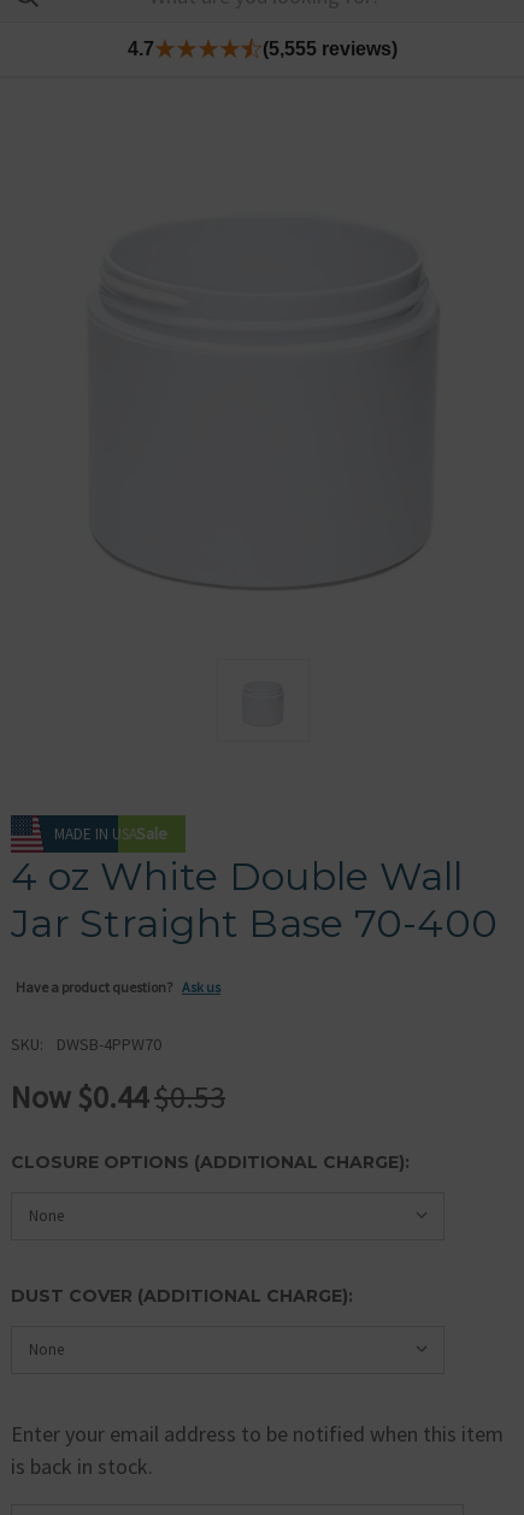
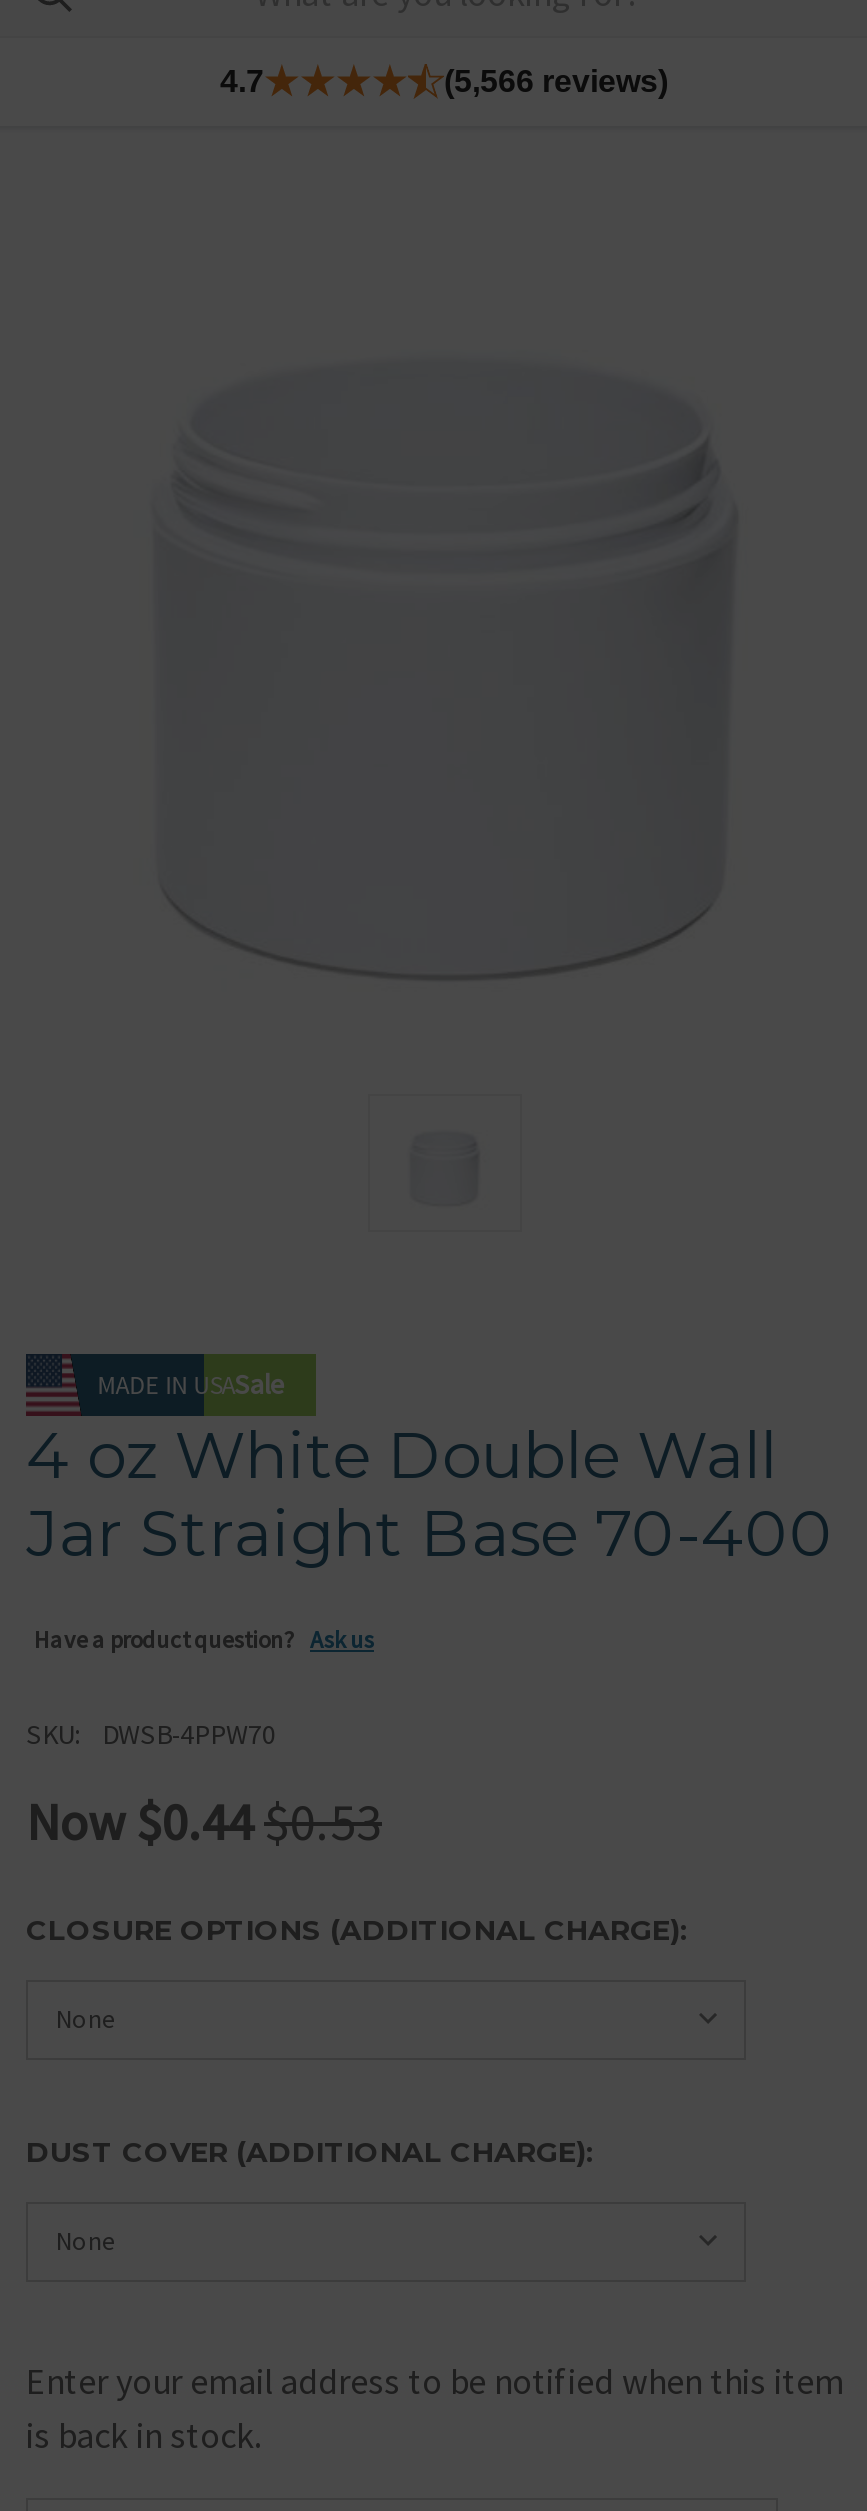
[263,39,398,59] (5,555 reviews) -> [444,64,668,98] (5,566 reviews)

